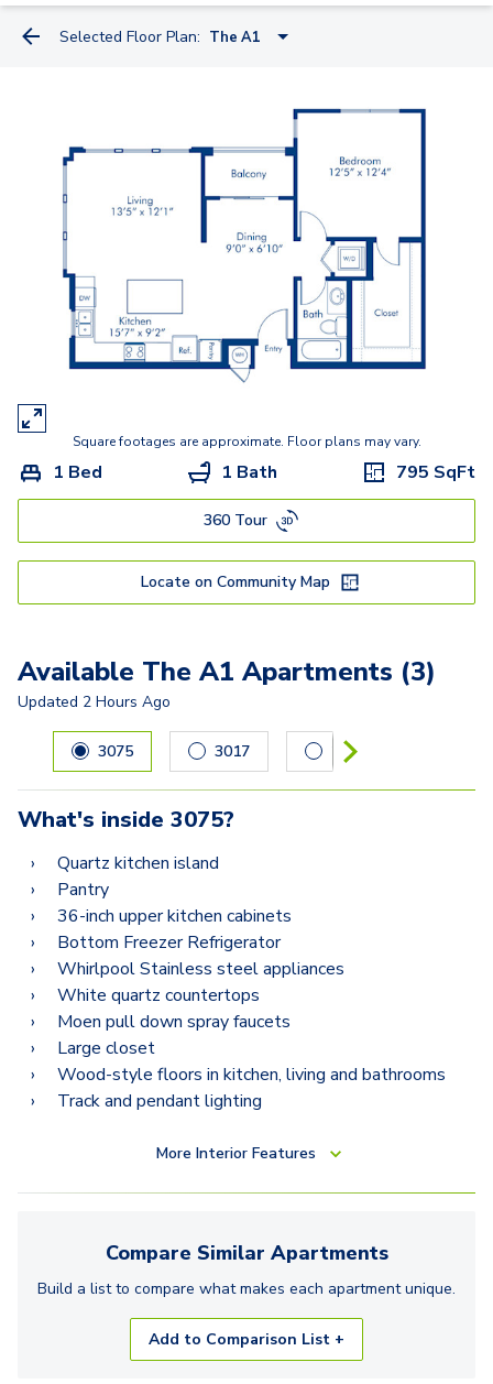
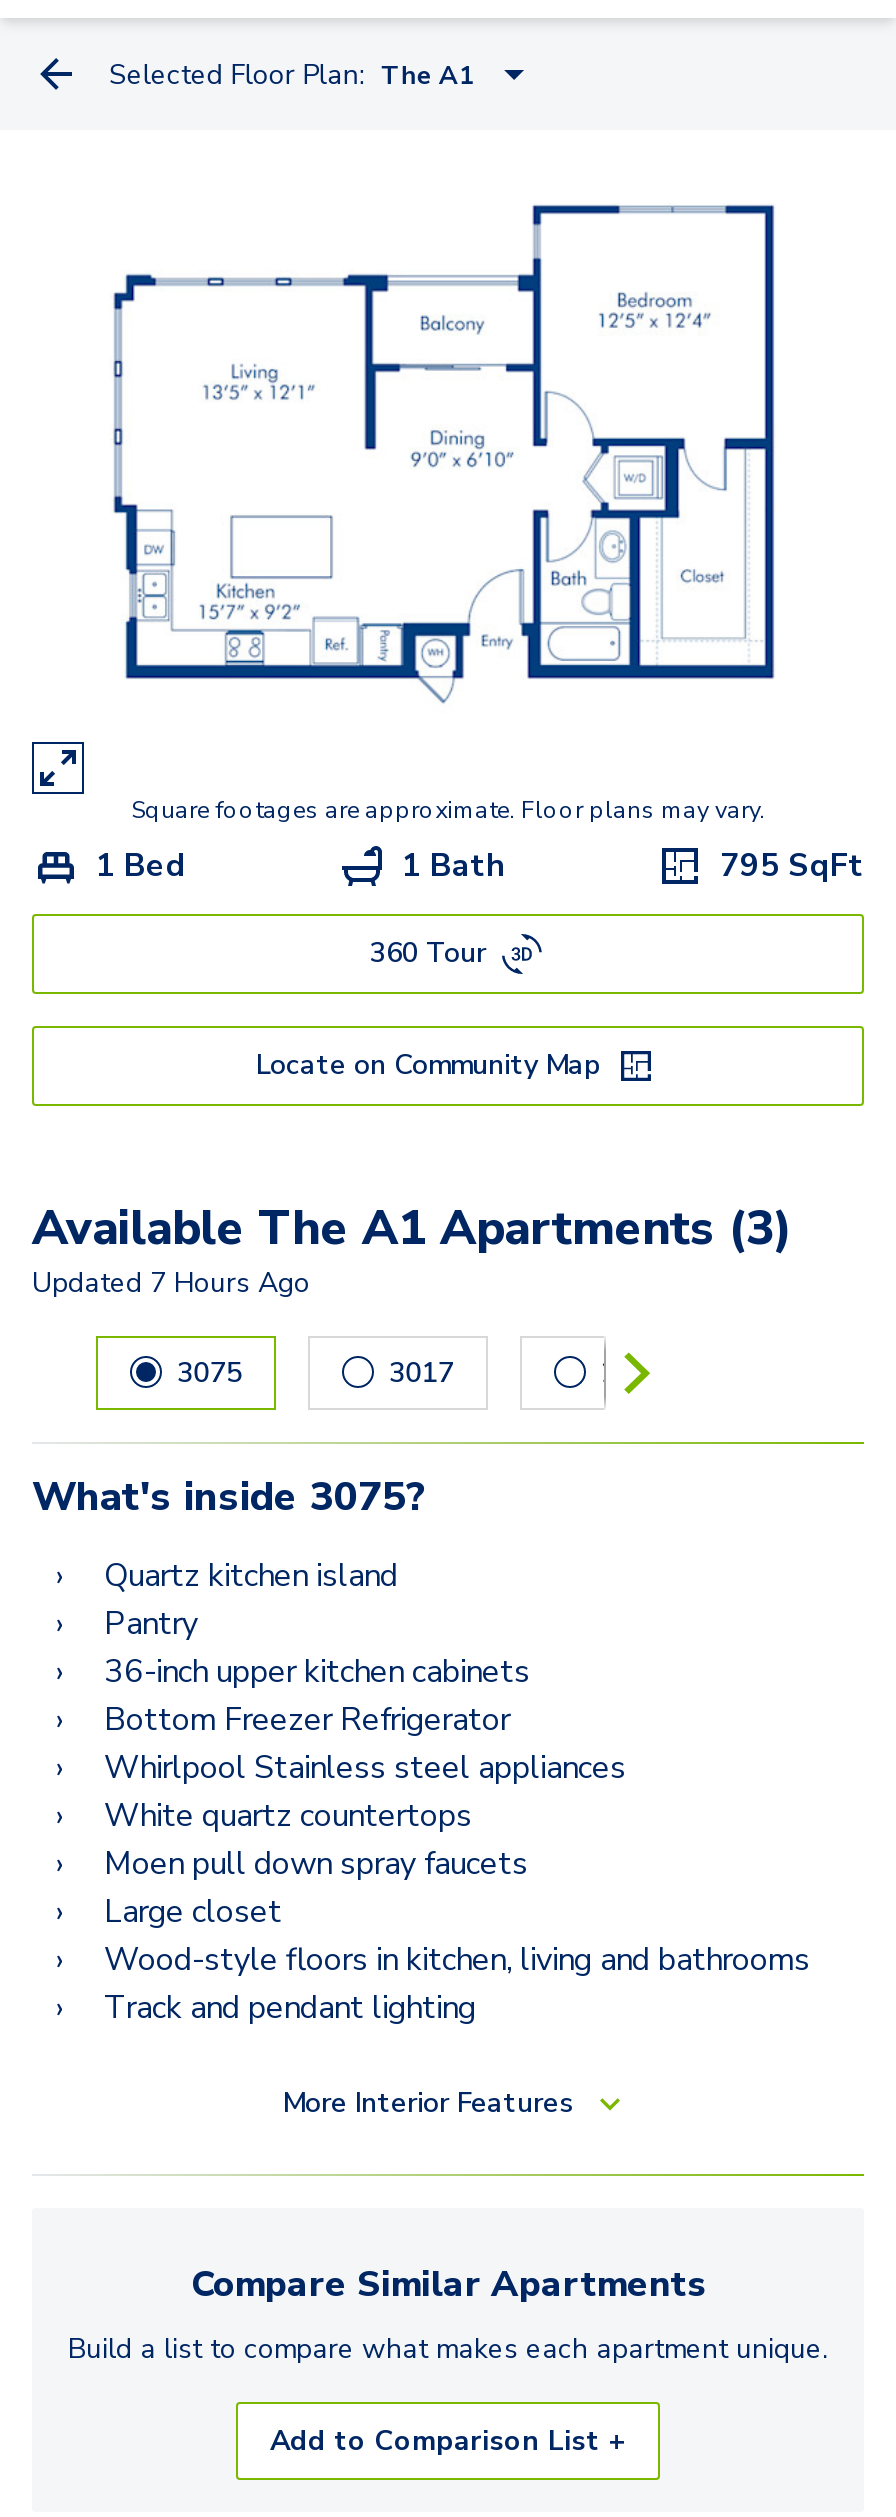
[18,691,171,712] Updated 2 Hours Ago -> [32,1263,310,1301] Updated 7 Hours Ago

